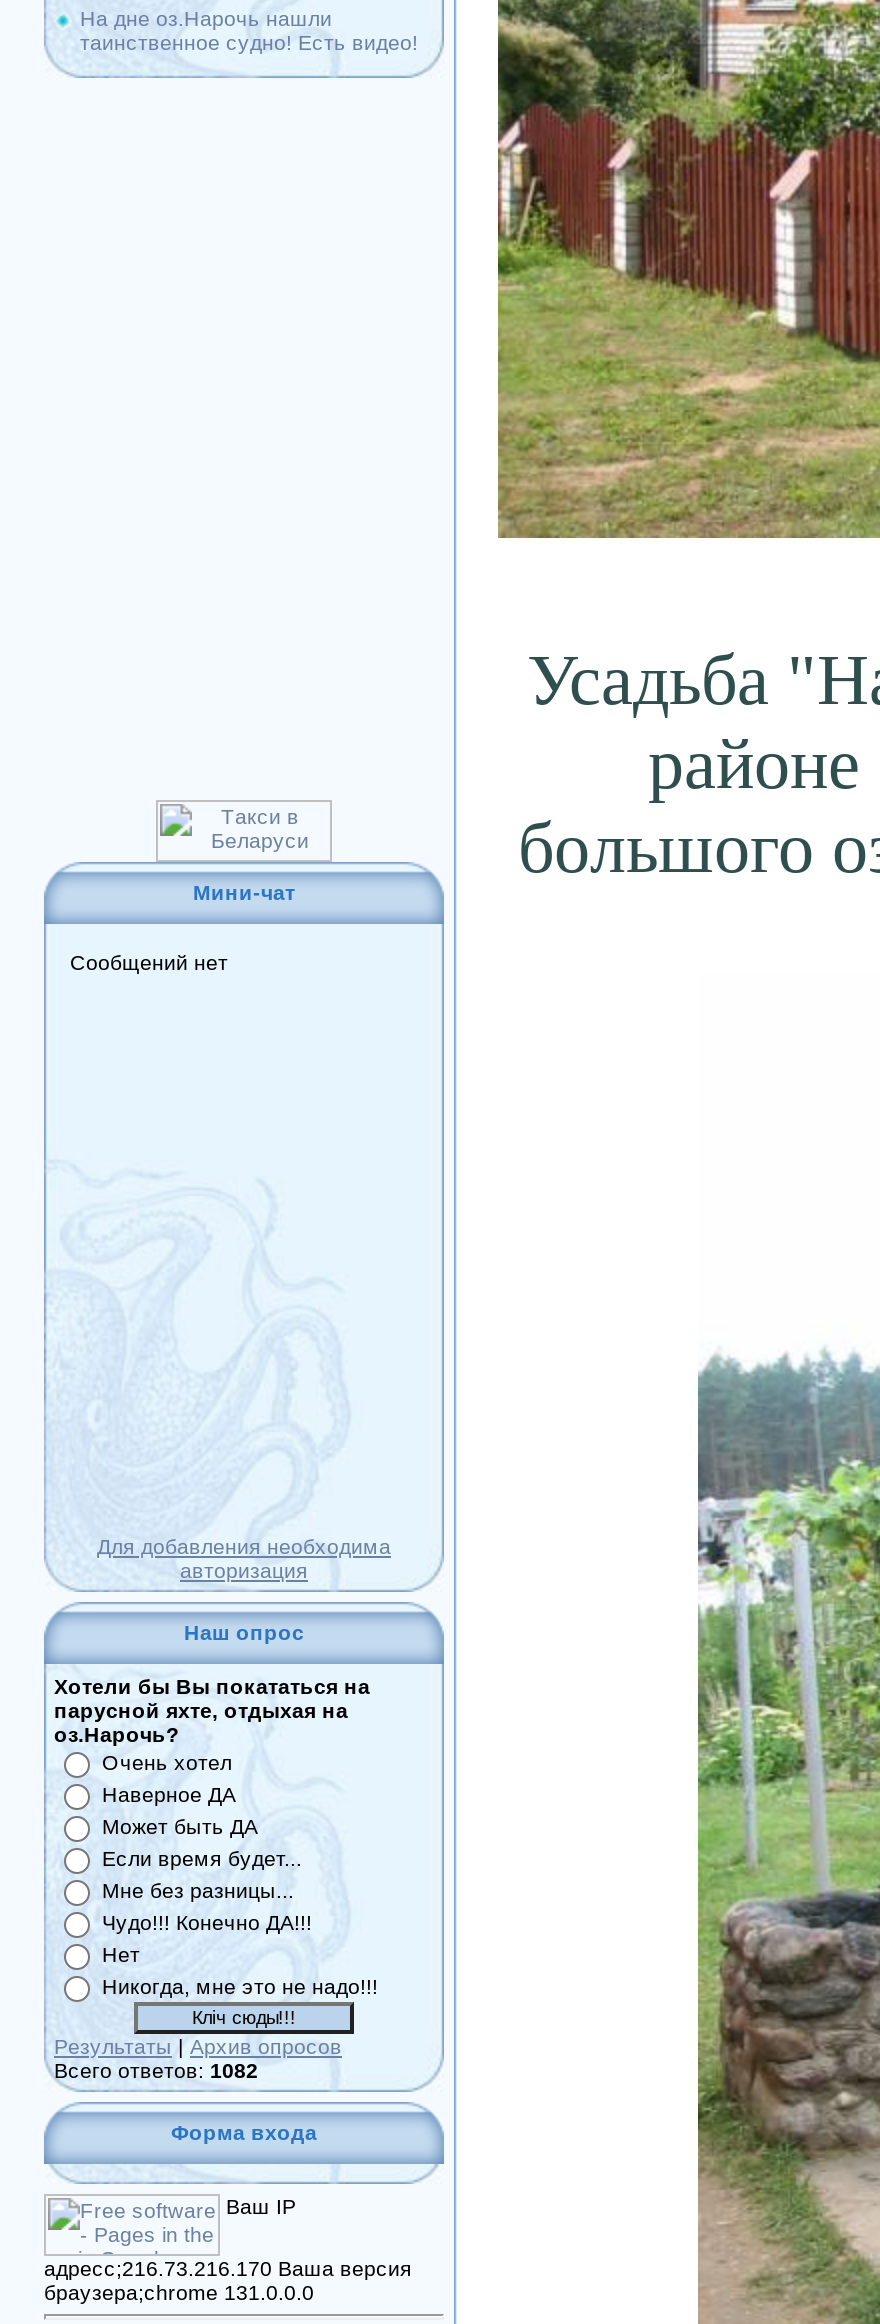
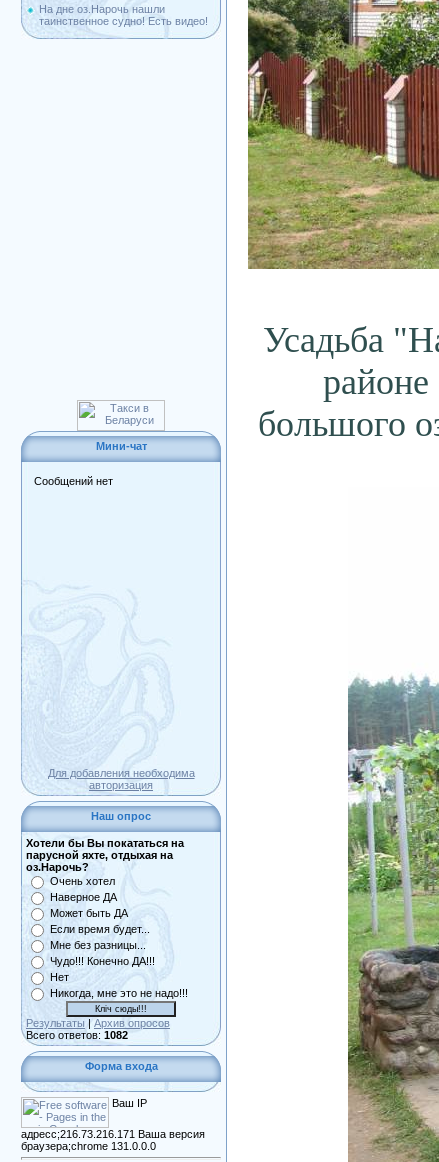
[44,2256,412,2280] адресс;216.73.216.170 Ваша версия -> [21,1128,205,1140] адресс;216.73.216.171 Ваша версия

